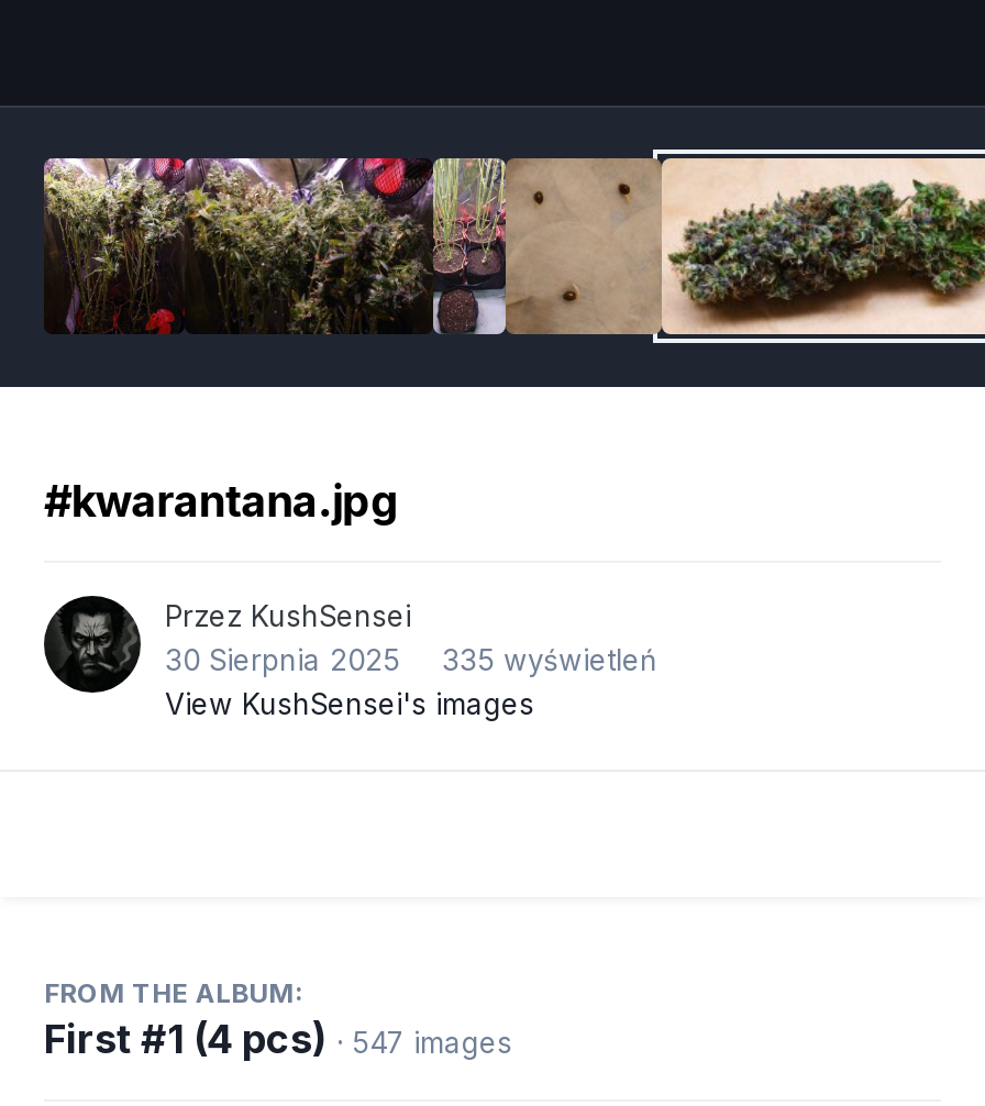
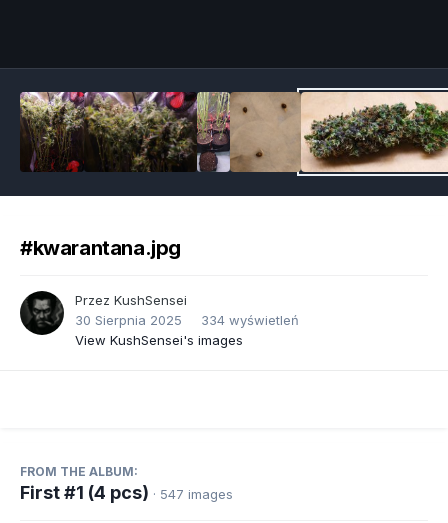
[165,643,657,678] 30 Sierpnia 2025 335 wyświetleń -> [75,312,299,328] 30 Sierpnia 2025 334 wyświetleń

